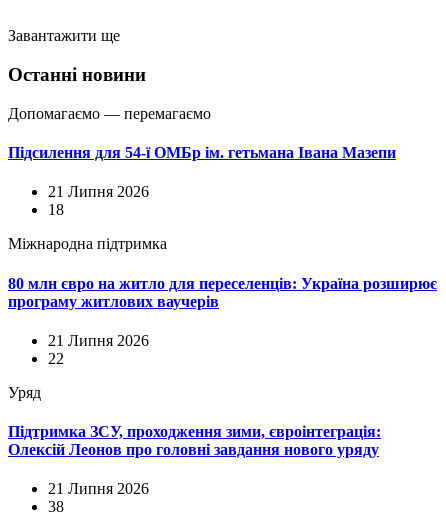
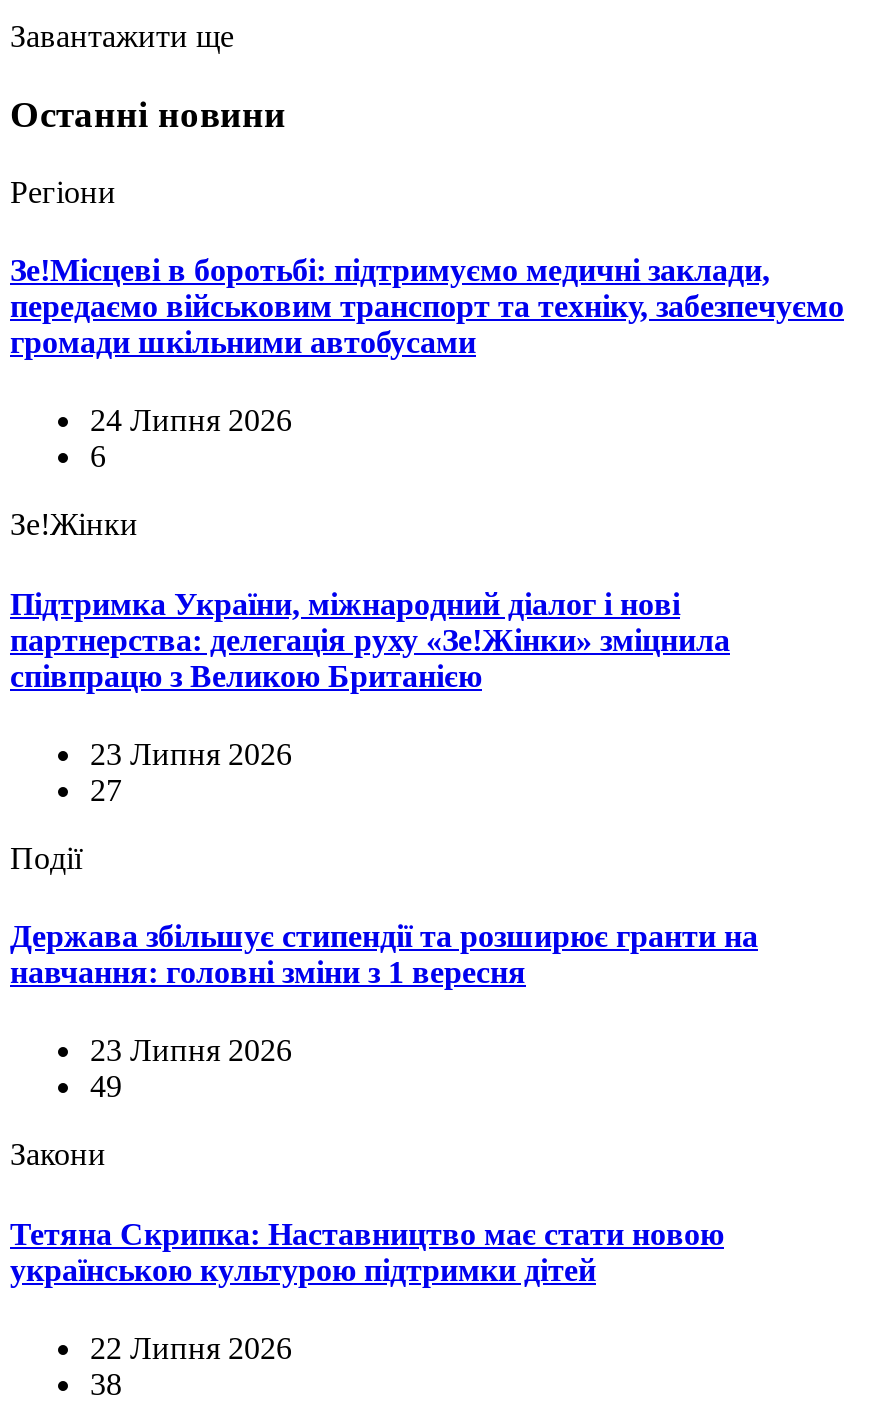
[8,105,437,497] Допомагаємо — перемагаємо | Підсилення для 54-ї ОМБр ім. гетьмана Івана Мазепи | 21 Липня 2026 | 18 | Міжнародна підтримка | 80 млн євро на житло для переселенців: Україна розширює | програму житлових ваучерів | 21 Липня 2026 | 22 | Уряд | Підтримка ЗСУ, проходження зими, євроінтеграція: | Олексій Леонов про головні завдання нового уряду | 21 Липня 2026 -> [10,175,844,1365] Регіони | Зе!Місцеві в боротьбі: підтримуємо медичні заклади, | передаємо військовим транспорт та техніку, забезпечуємо | громади шкільними автобусами | 24 Липня 2026 | 6 | Зе!Жінки | Підтримка України, міжнародний діалог і нові | партнерства: делегація руху «Зе!Жінки» зміцнила | співпрацю з Великою Британією | 23 Липня 2026 | 27 | Події | Держава збільшує стипендії та розширює гранти на | навчання: головні зміни з 1 вересня | 23 Липня 2026 | 49 | Закони | Тетяна Скрипка: Наставництво має стати новою | українською культурою підтримки дітей | 22 Липня 2026

